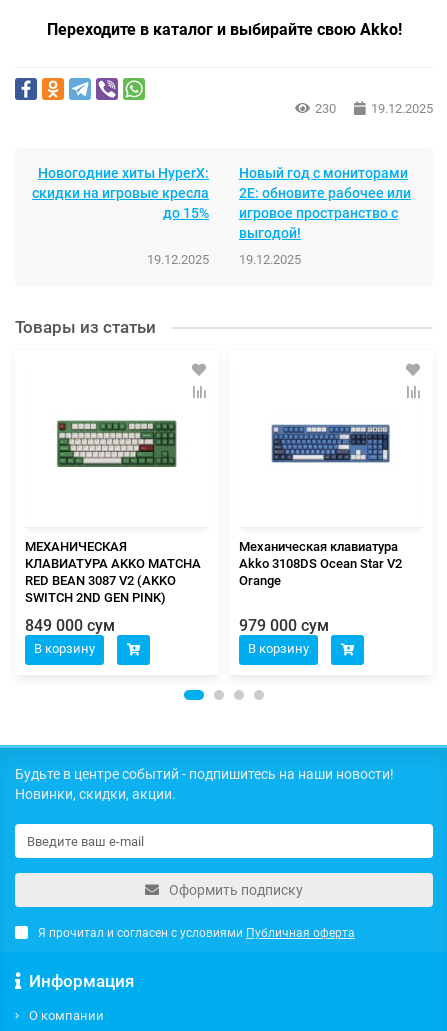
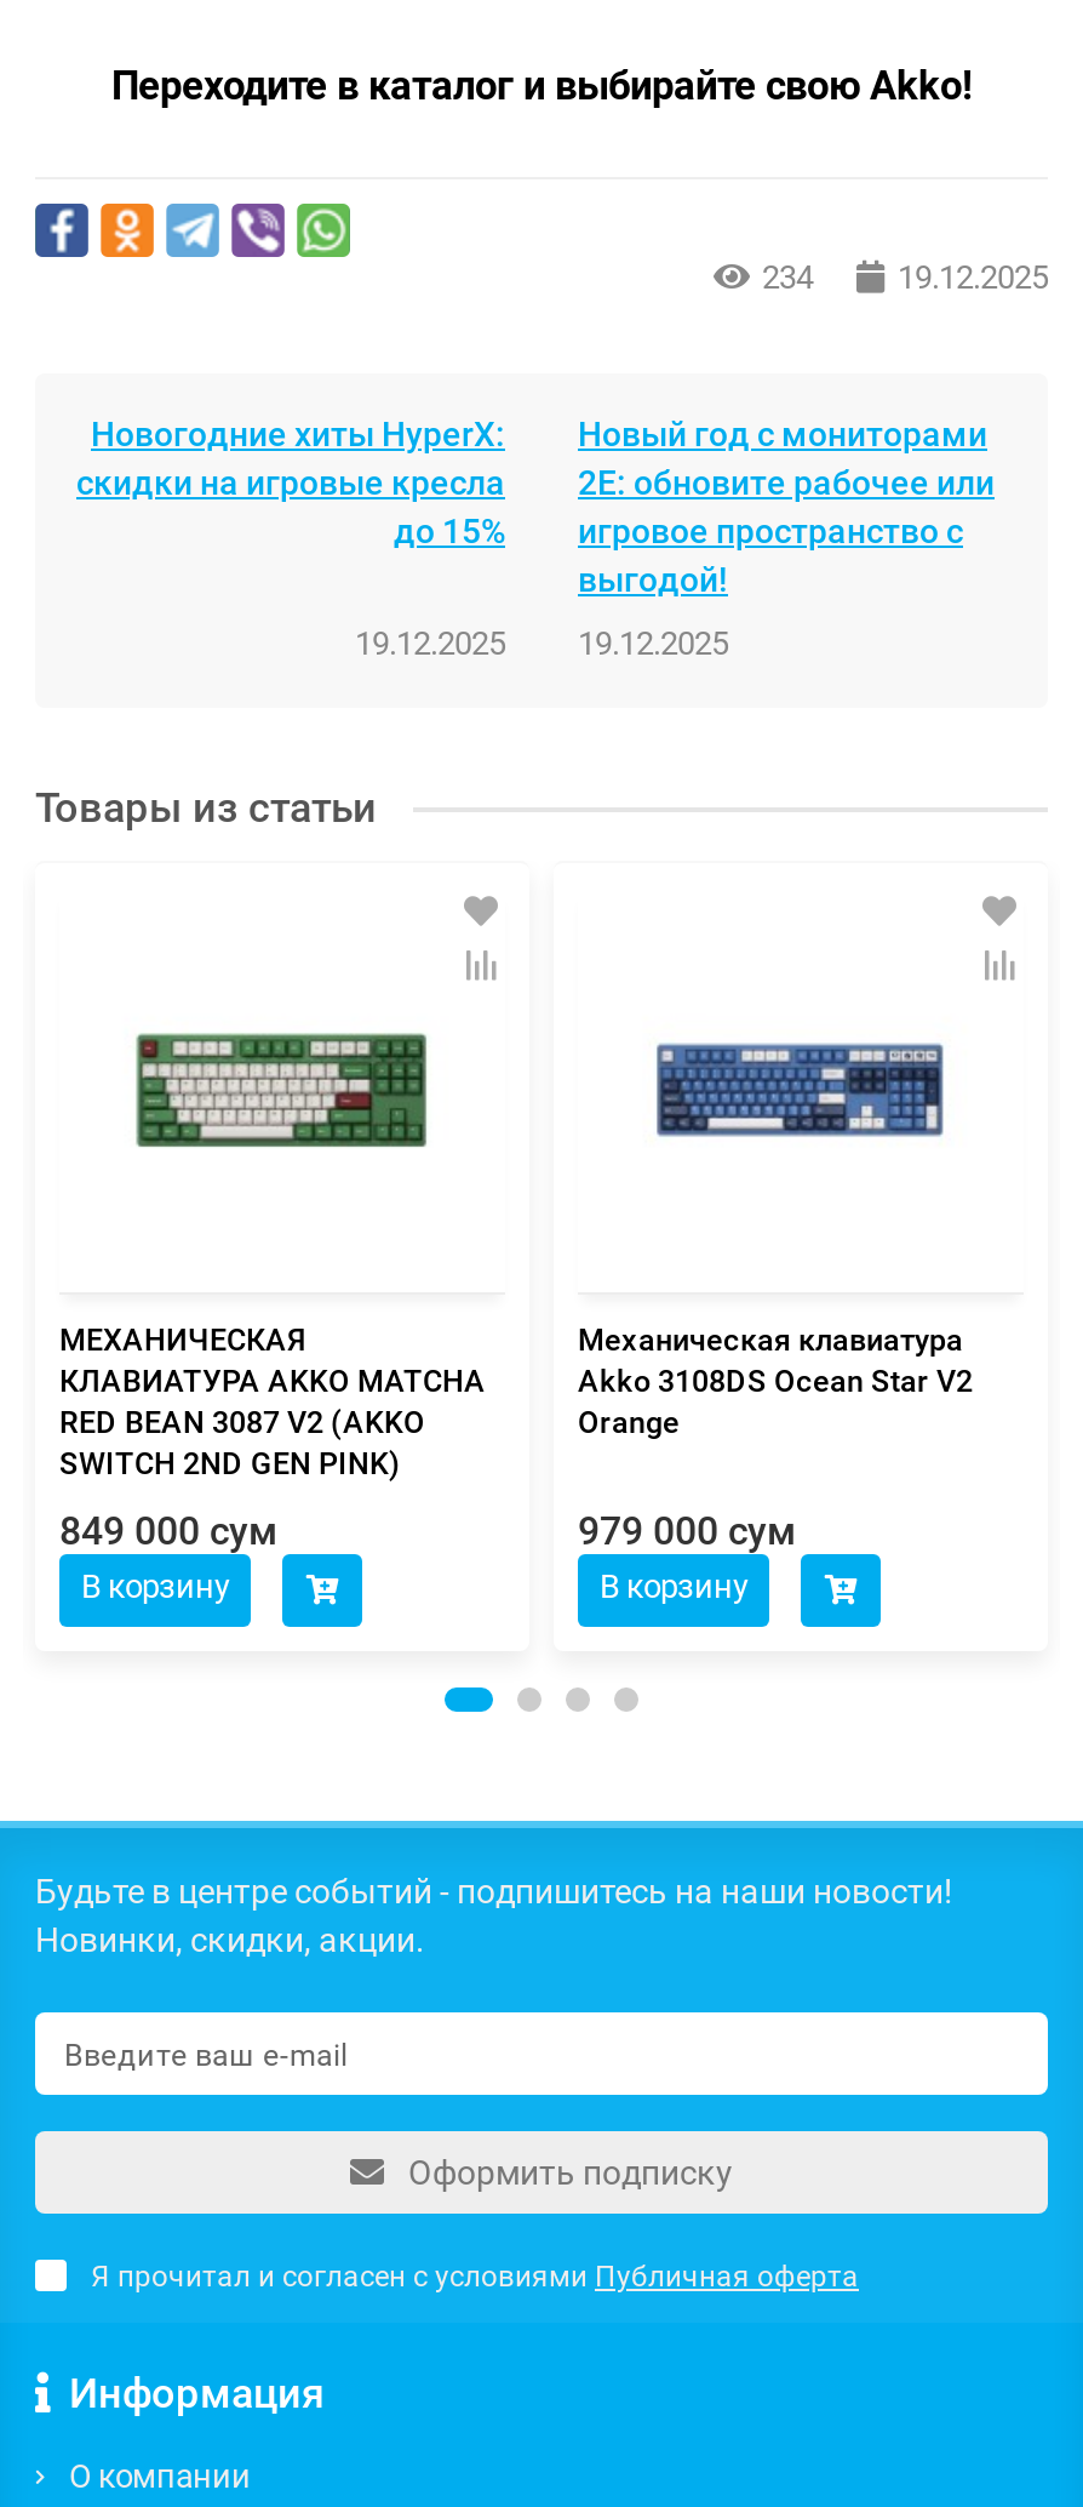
[315,101,339,116] 230 -> [762,259,820,295] 234

